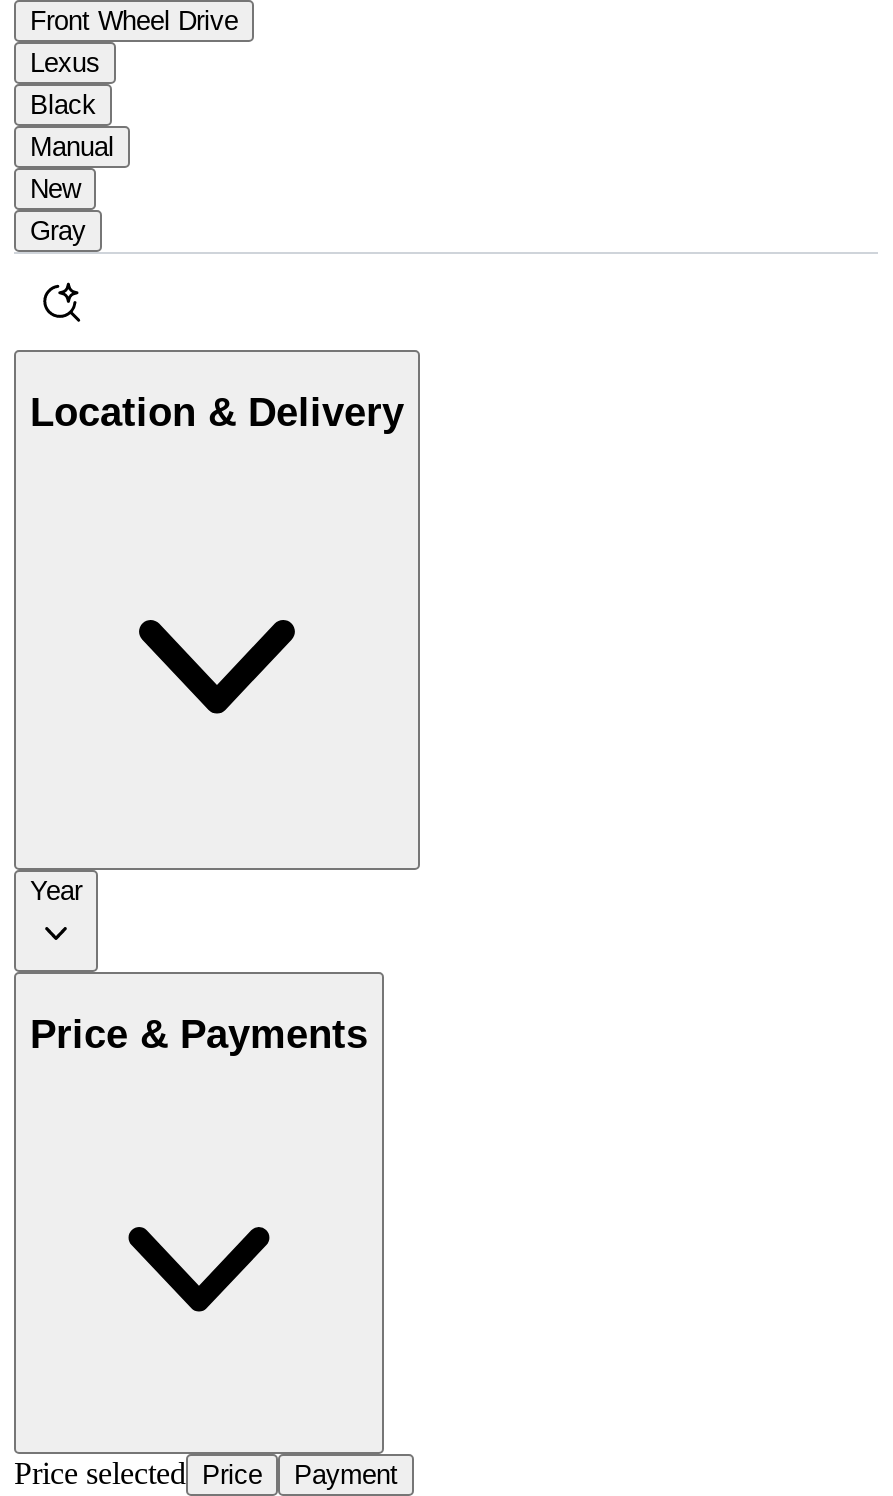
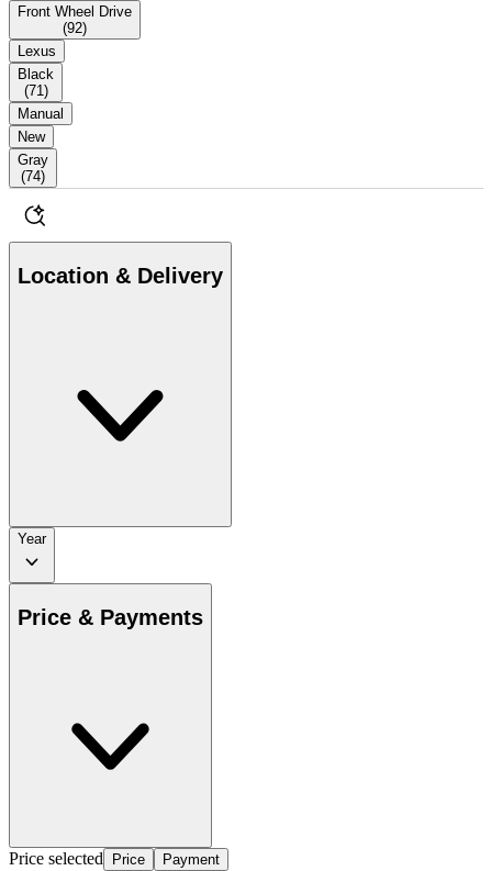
none -> [63,20,87,36] (92)
none -> [24,82,48,99] (71)
none -> [21,168,45,184] (74)

